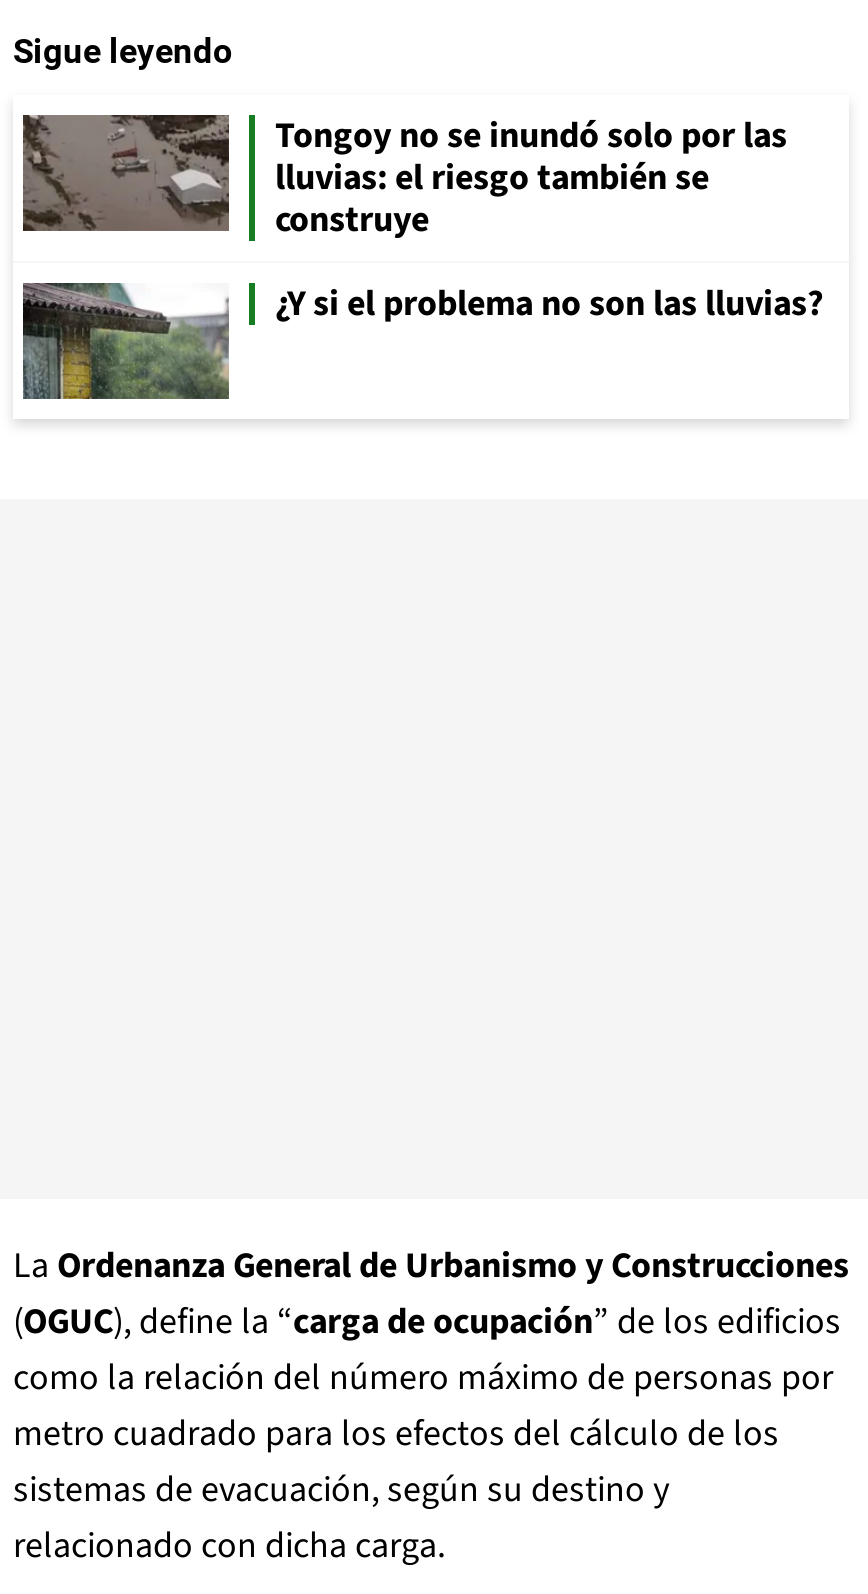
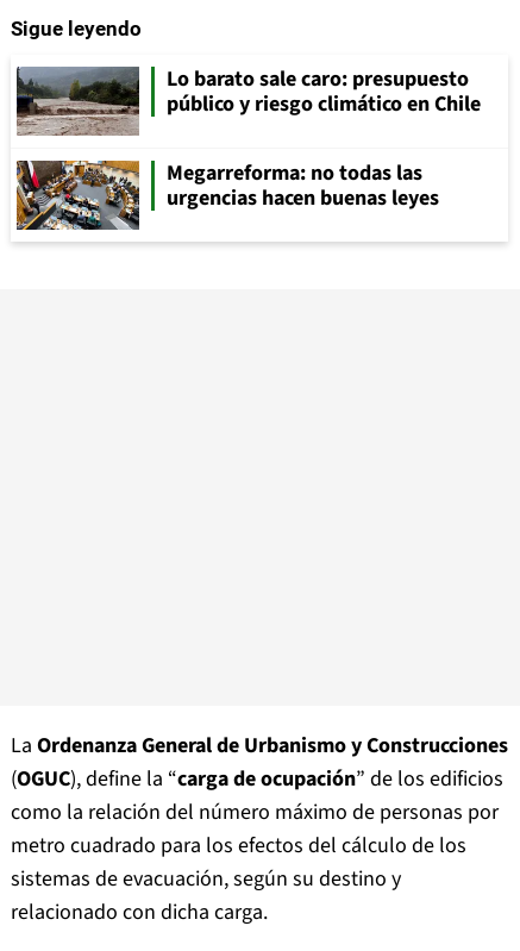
[21,111,787,245] [image] | Tongoy no se inundó solo por las | lluvias: el riesgo también se | construye -> [15,64,481,136] [image] | Lo barato sale caro: presupuesto | público y riesgo climático en Chile
[21,279,823,401] [image] | ¿Y si el problema no son las lluvias? -> [15,158,439,231] [image] | Megarreforma: no todas las | urgencias hacen buenas leyes

